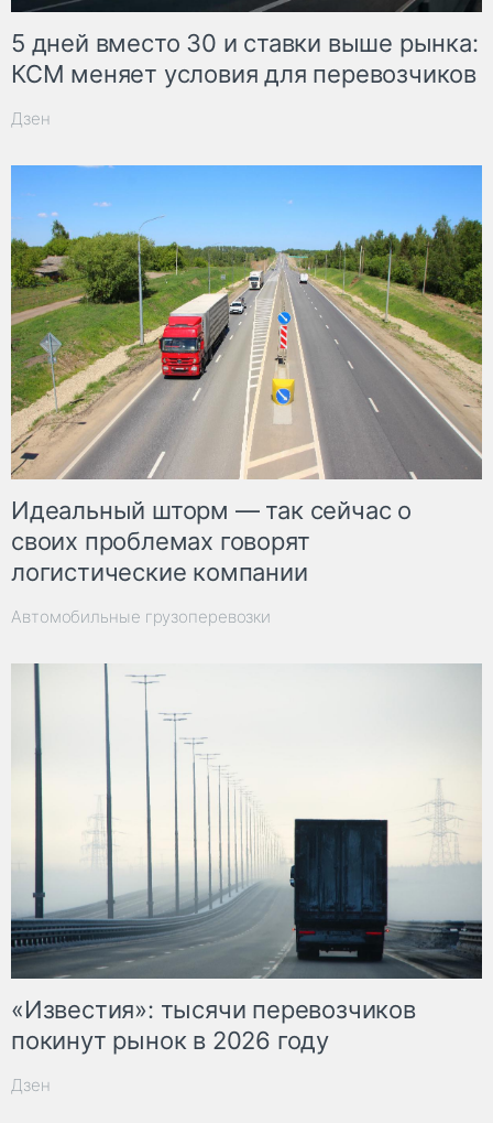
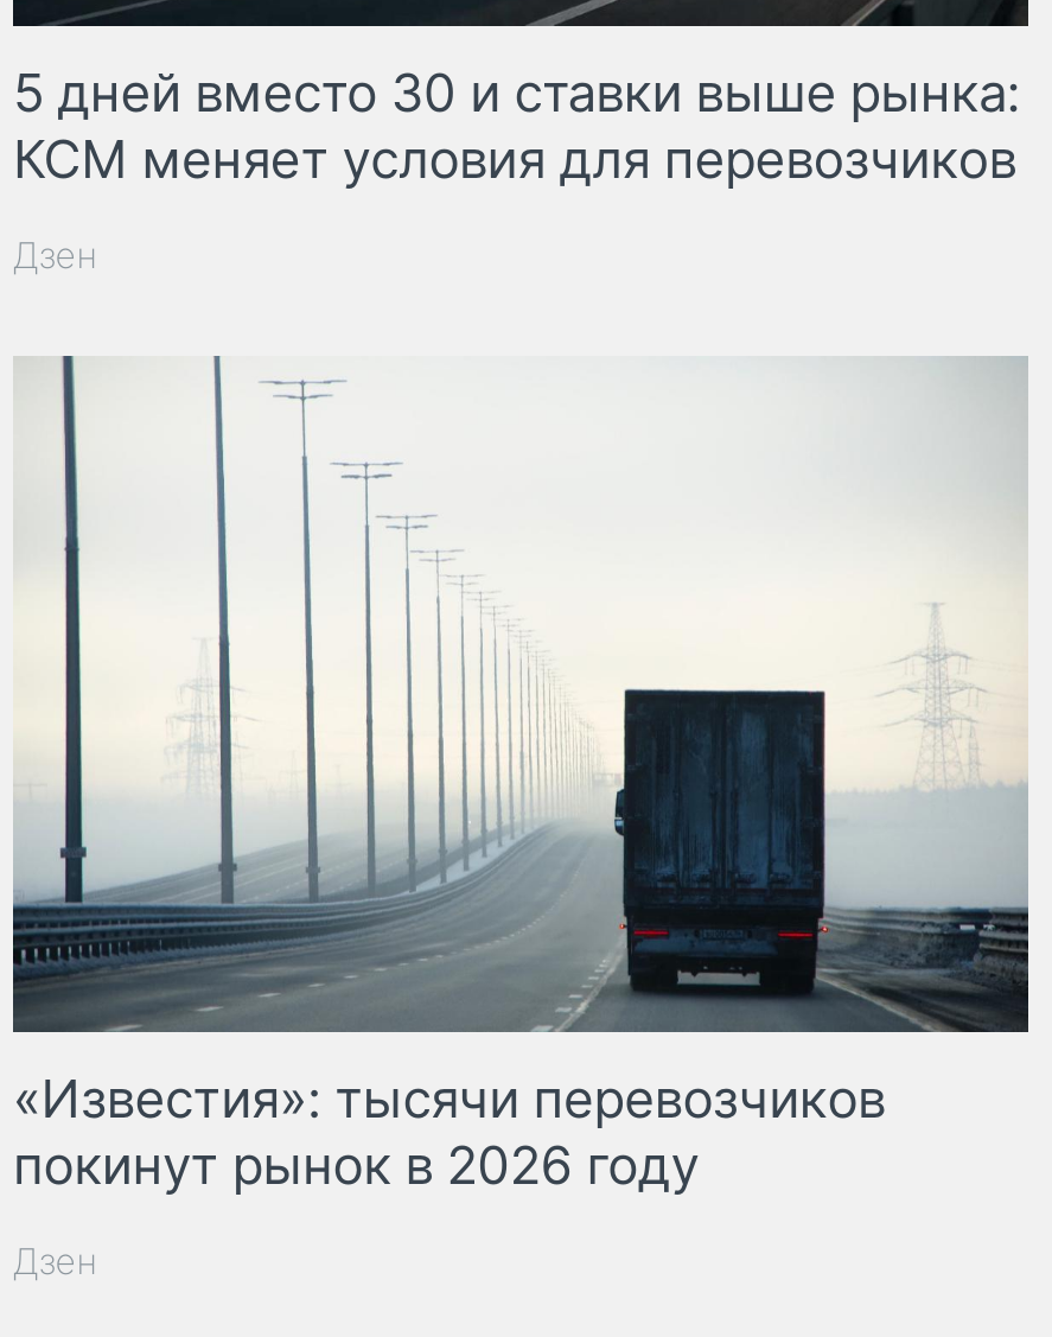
[10,164,483,627] [image] | Идеальный шторм — так сейчас о | своих проблемах говорят | логистические компании | Автомобильные грузоперевозки -> none

